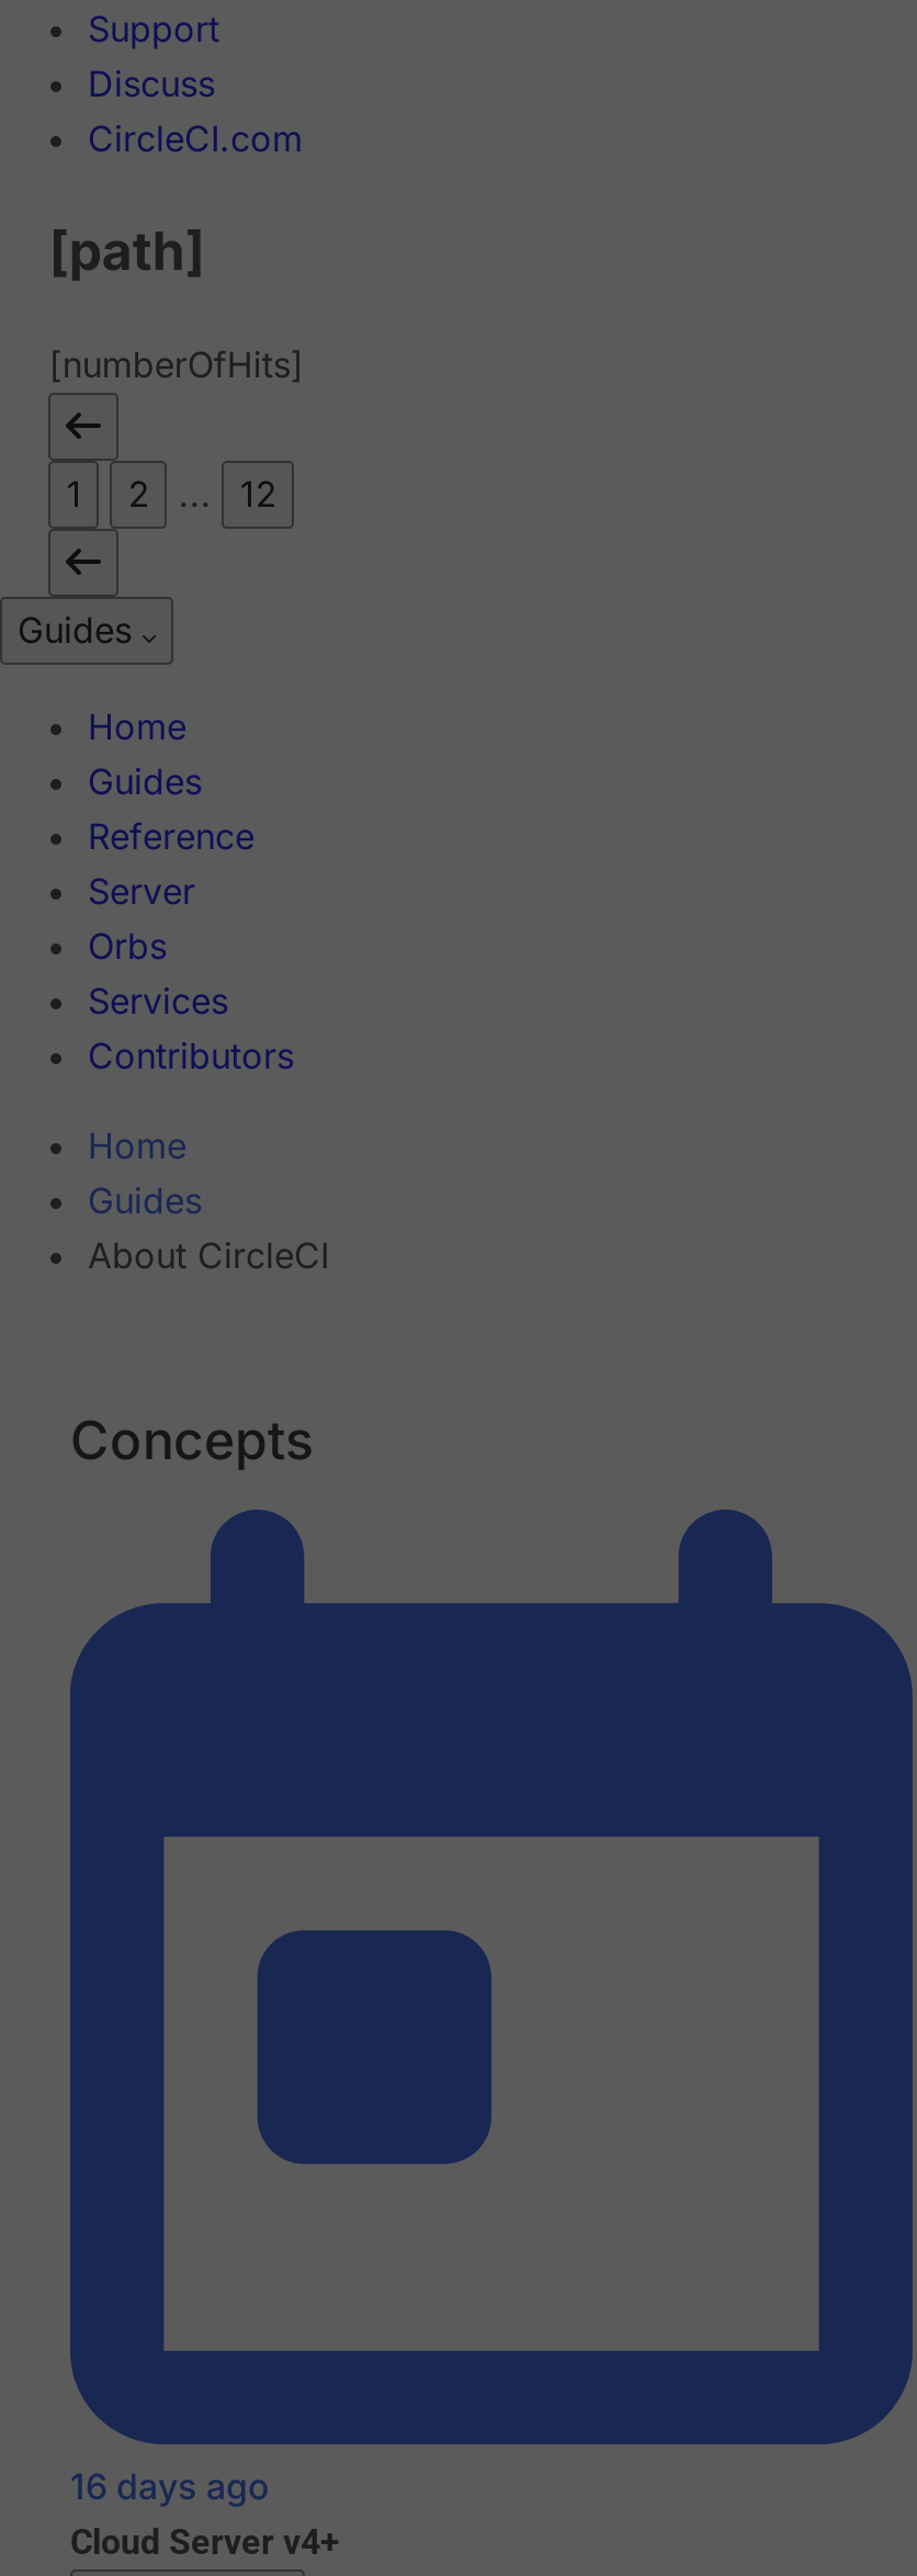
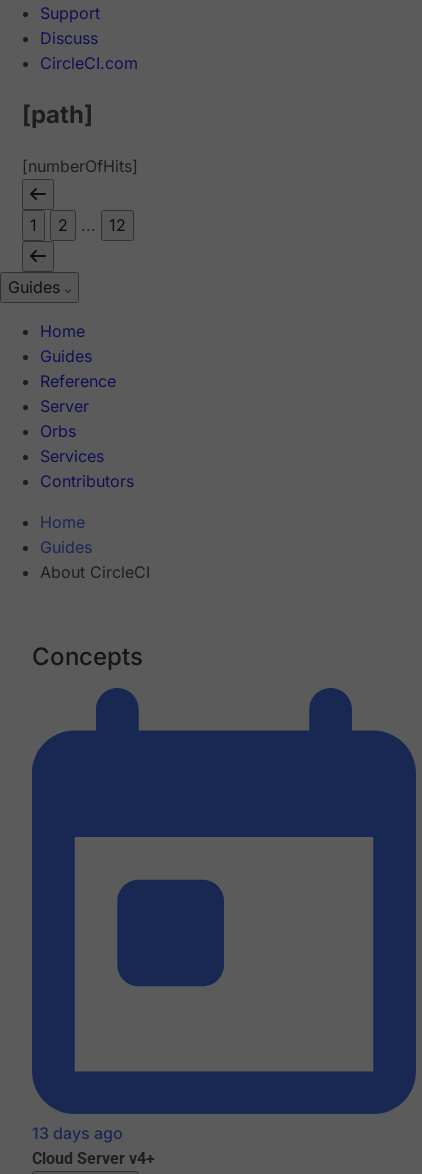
[70,2465,270,2509] 16 days ago -> [32,1123,123,1143] 13 days ago

